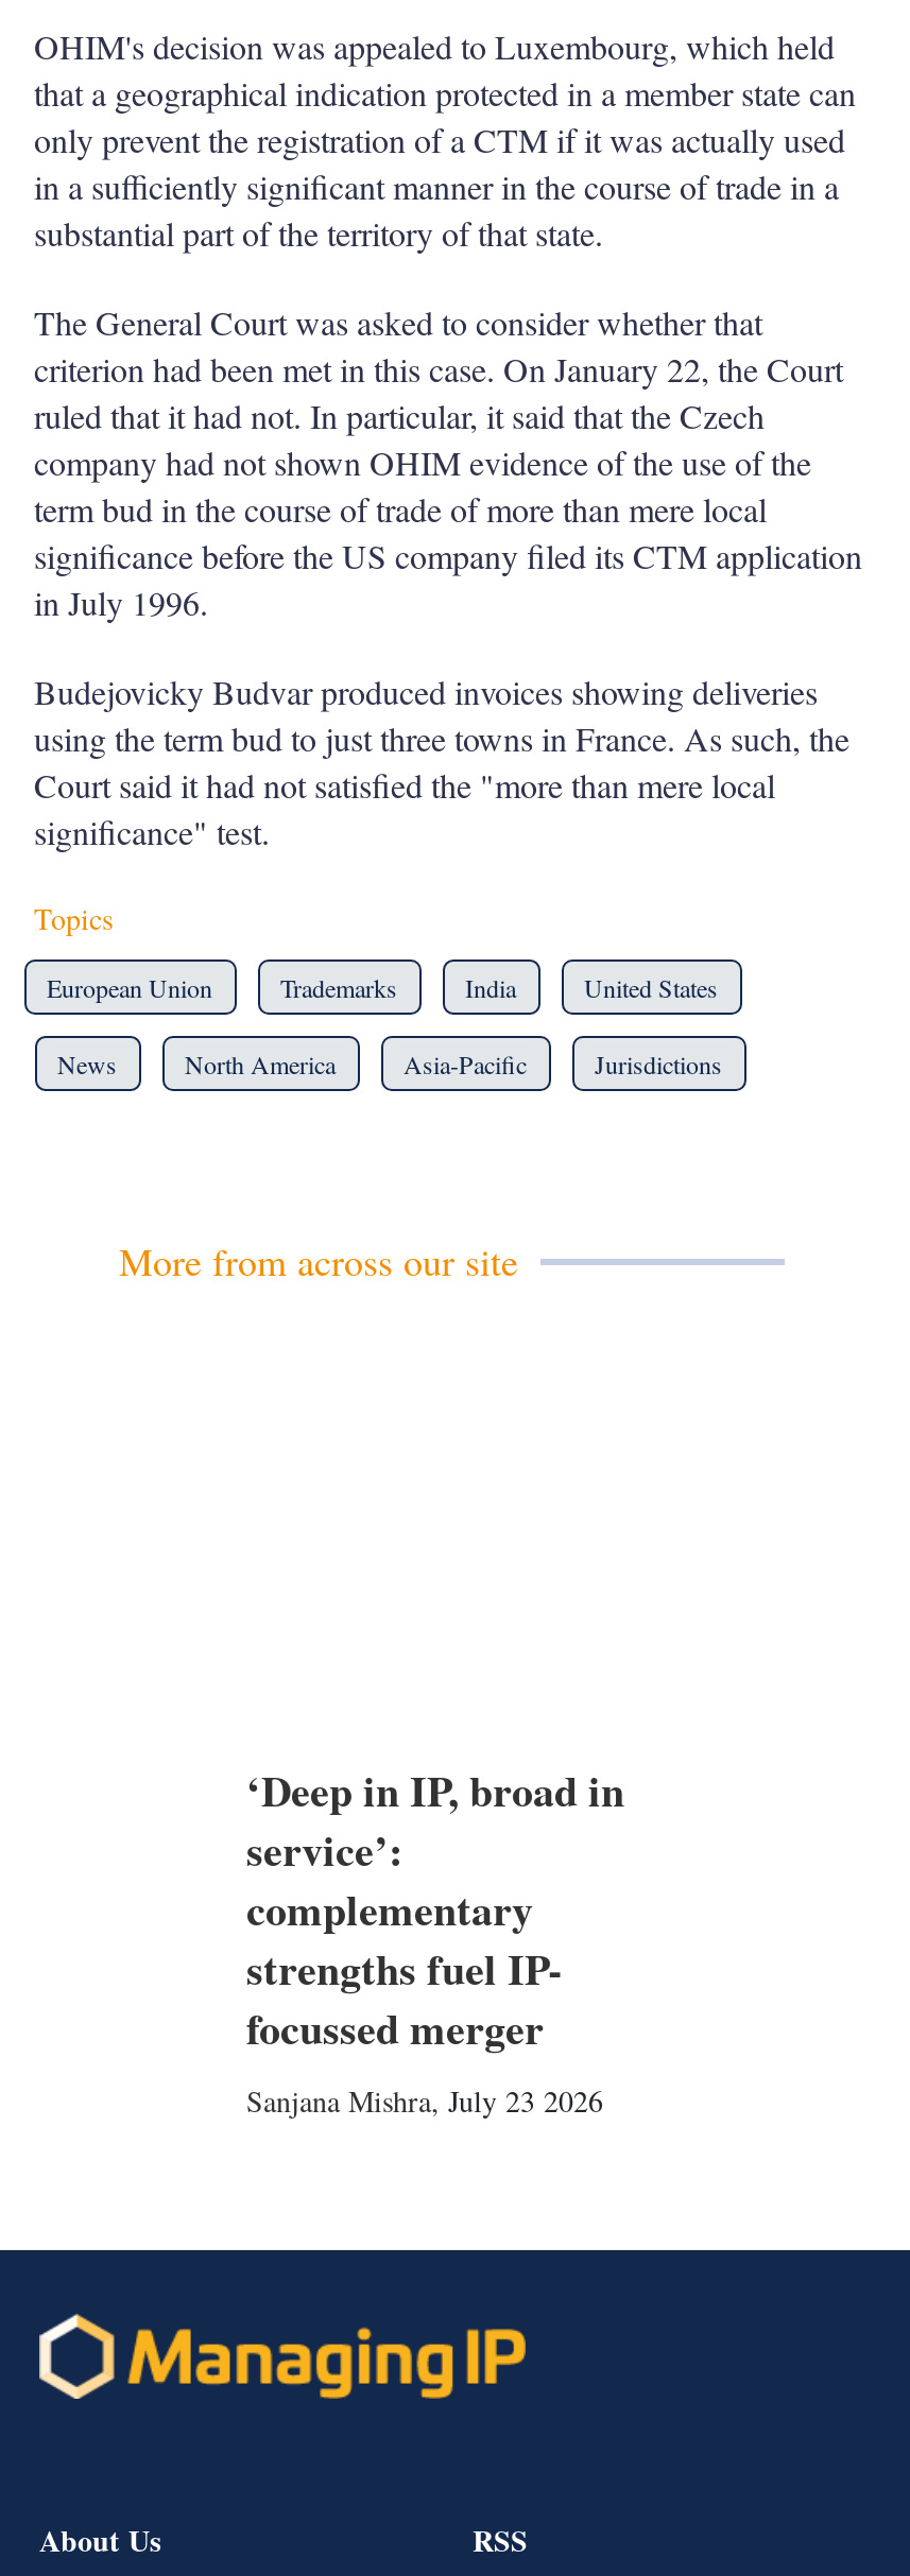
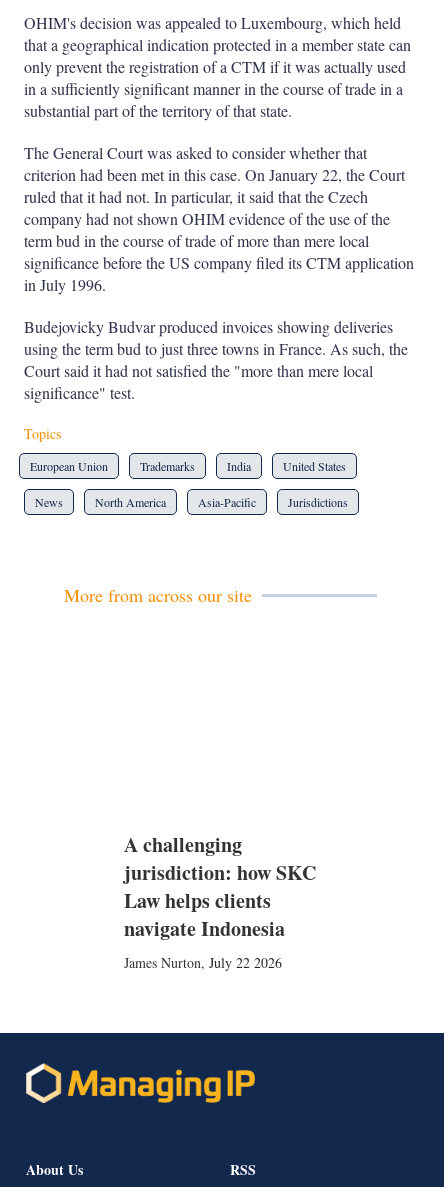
[246,1760,624,2121] ‘Deep in IP, broad in | service’: | complementary | strengths fuel IP- | focussed merger | Sanjana Mishra, July 23 2026 -> [123,830,315,972] A challenging | jurisdiction: how SKC | Law helps clients | navigate Indonesia | James Nurton, July 22 2026

